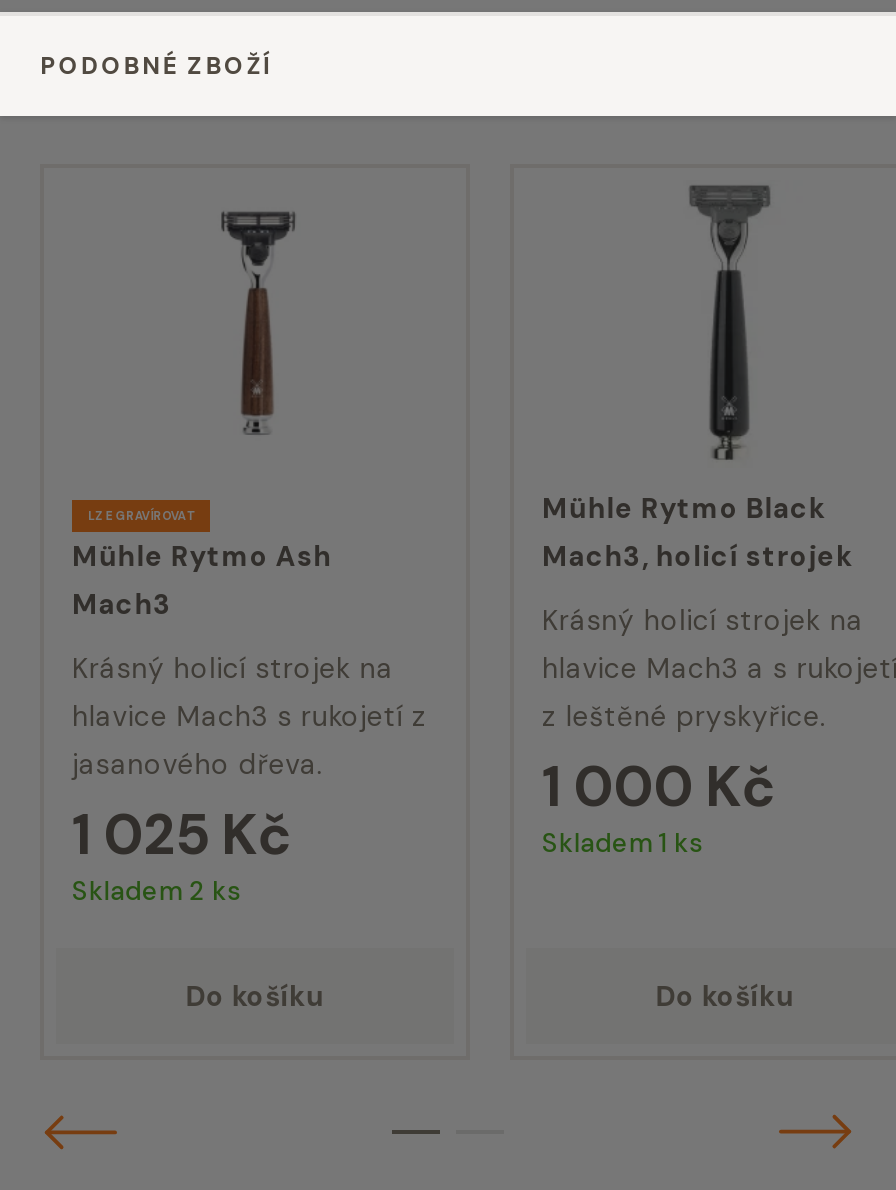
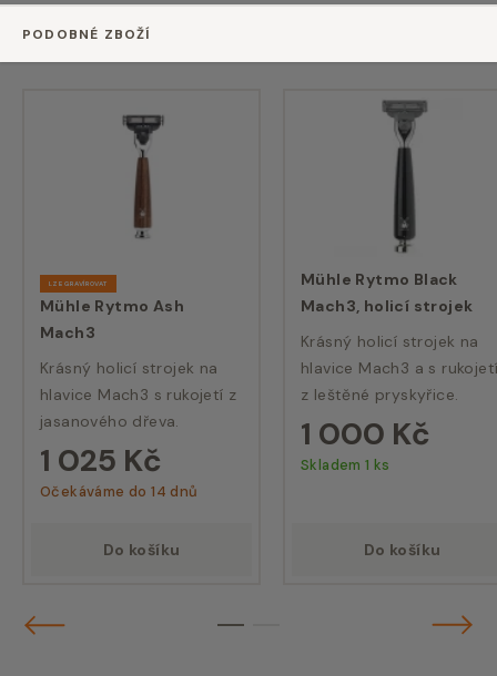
[72,874,242,908] Skladem 2 ks -> [40,482,198,501] Očekáváme do 14 dnů

